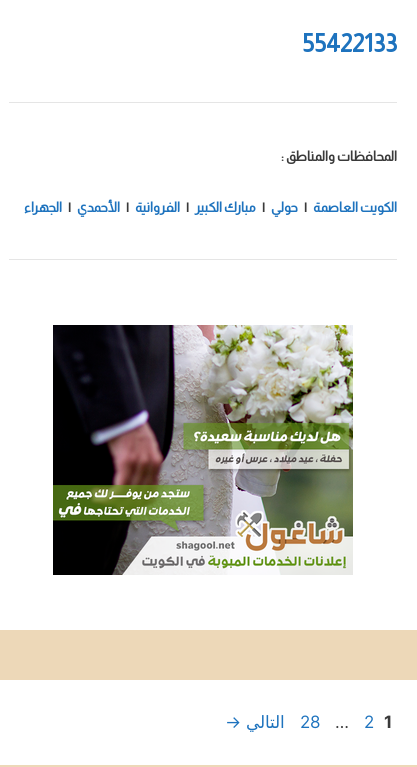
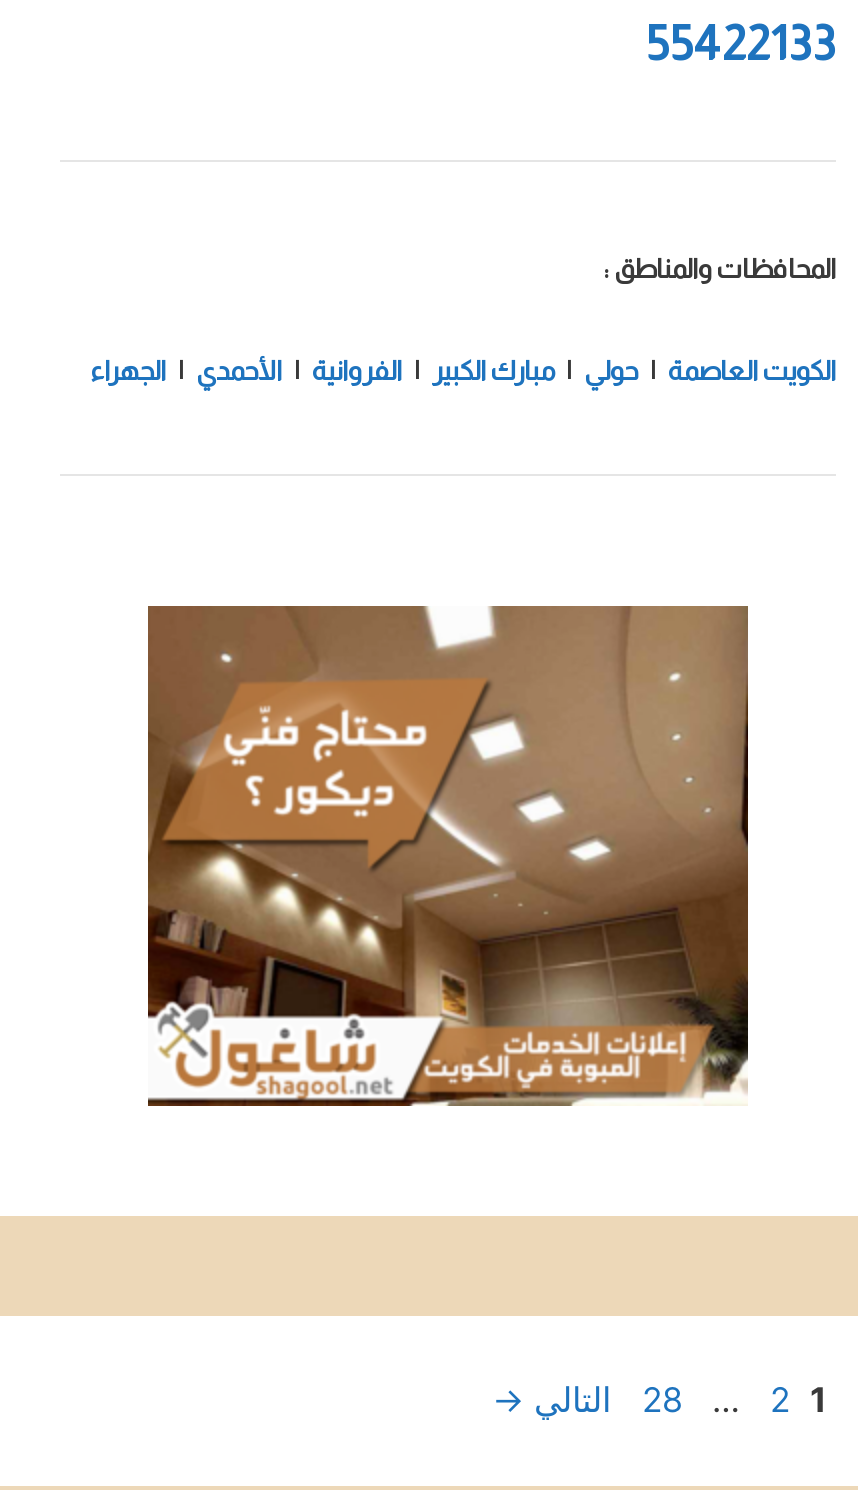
[52,324,354,575] [image] -> [146,604,750,1108] [image]

